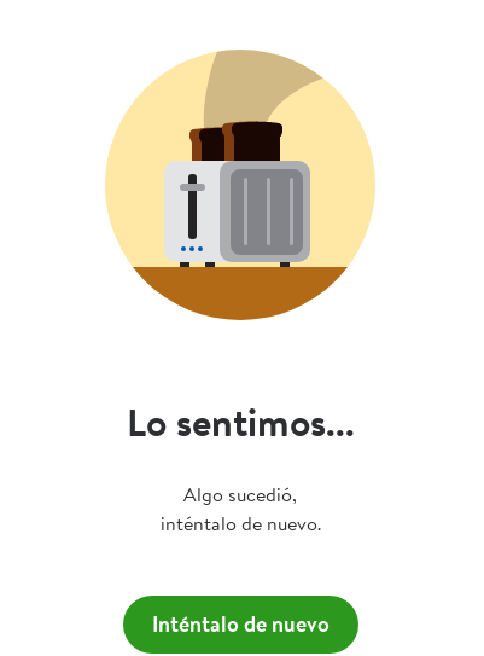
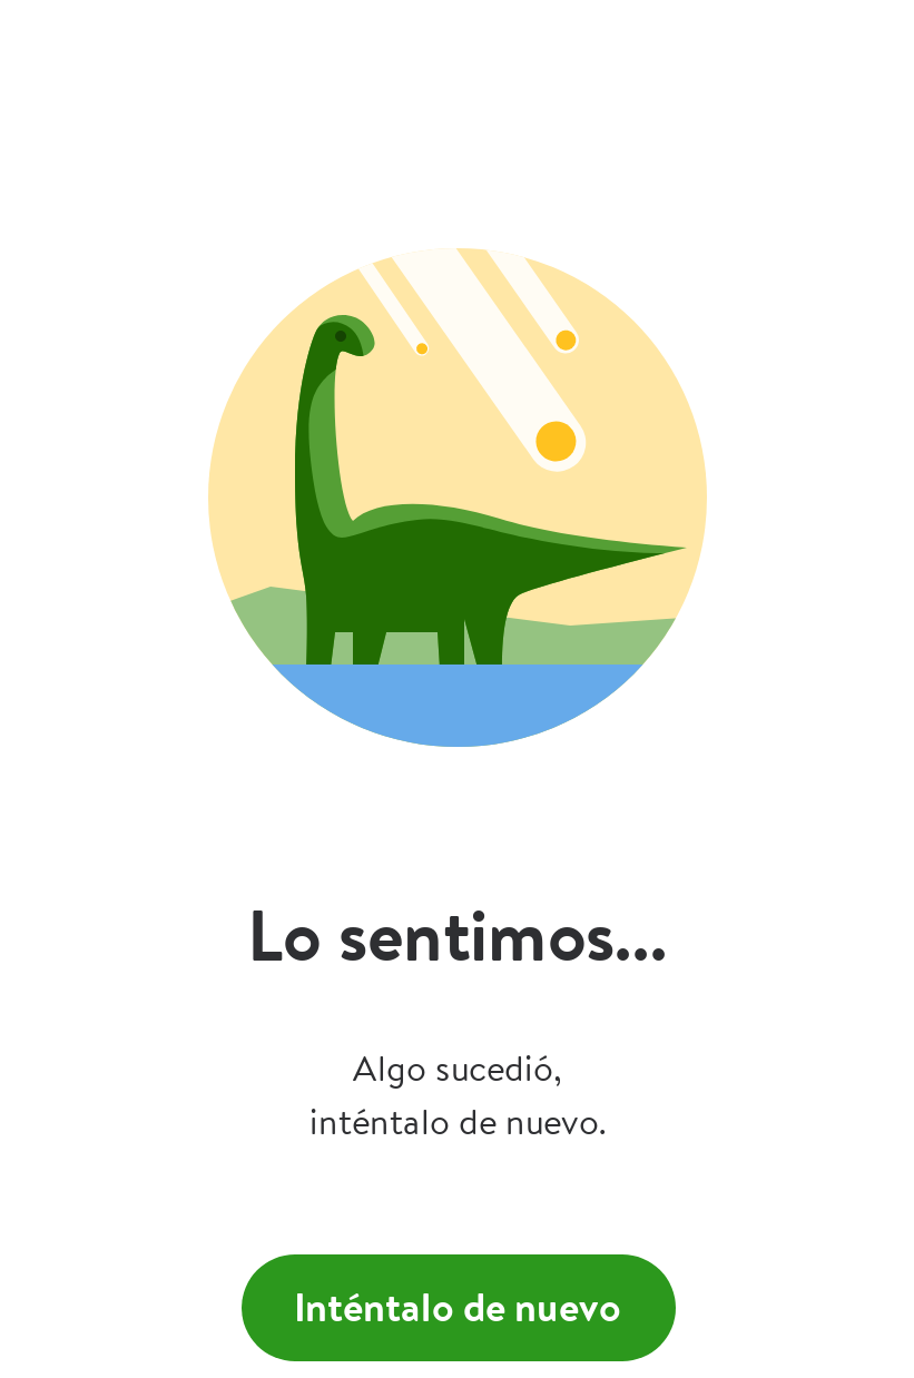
[118,50,360,321] [image] -> [230,250,685,749] [image]

